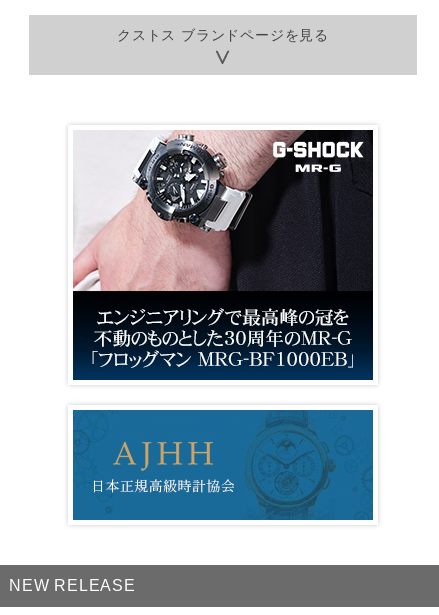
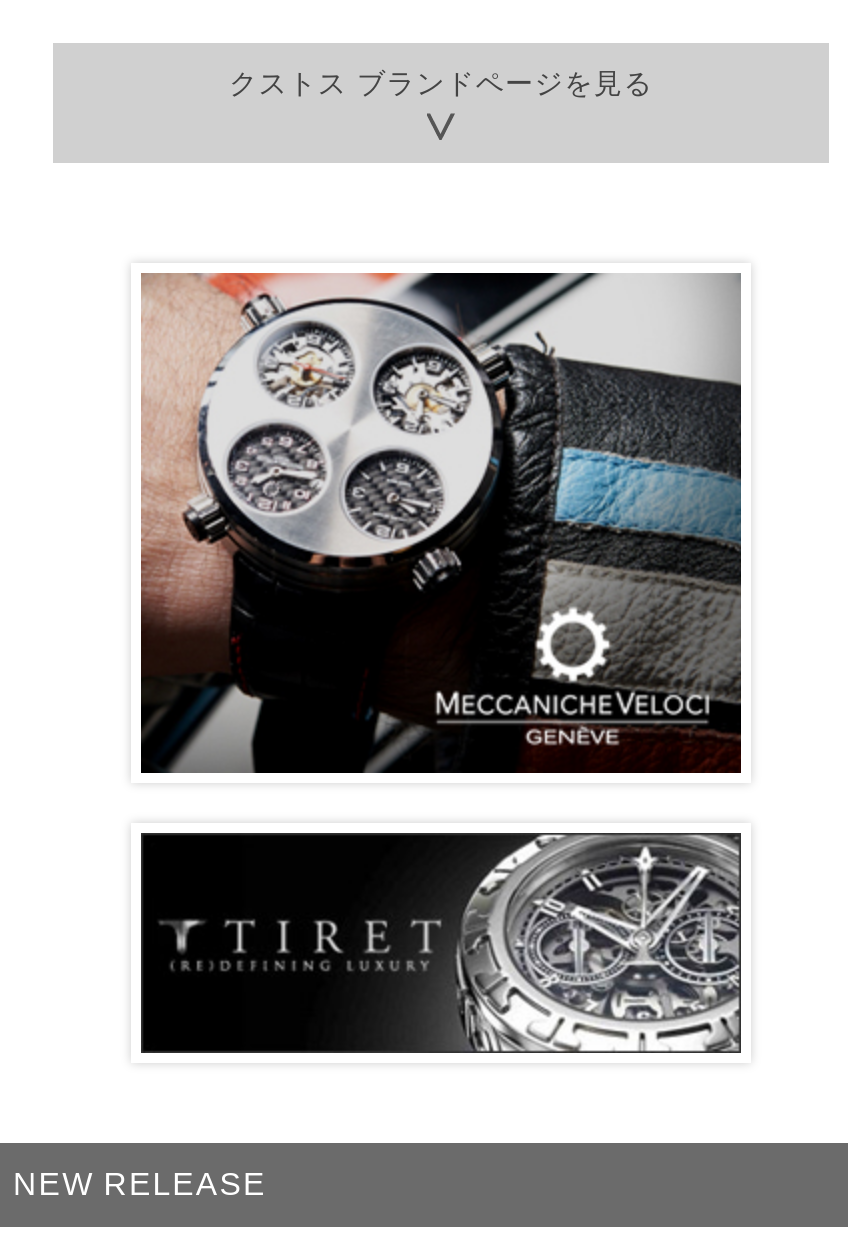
[73,129,374,381] [image] -> [141,271,743,775] [image]
[72,409,373,521] [image] -> [139,831,741,1055] [image]

